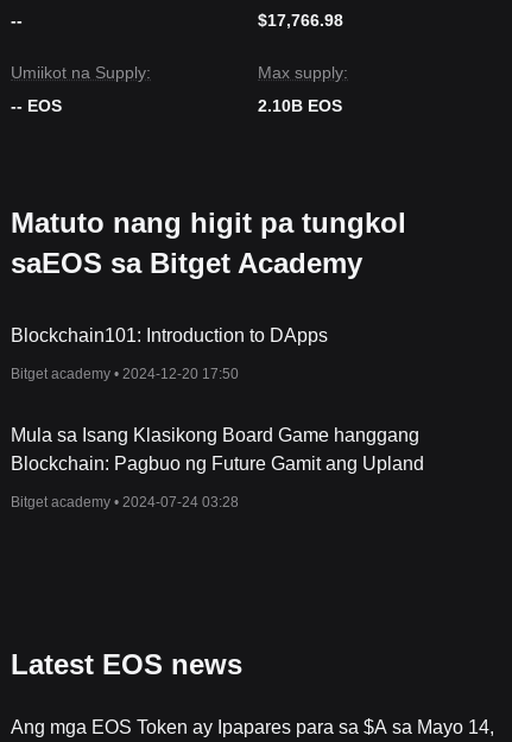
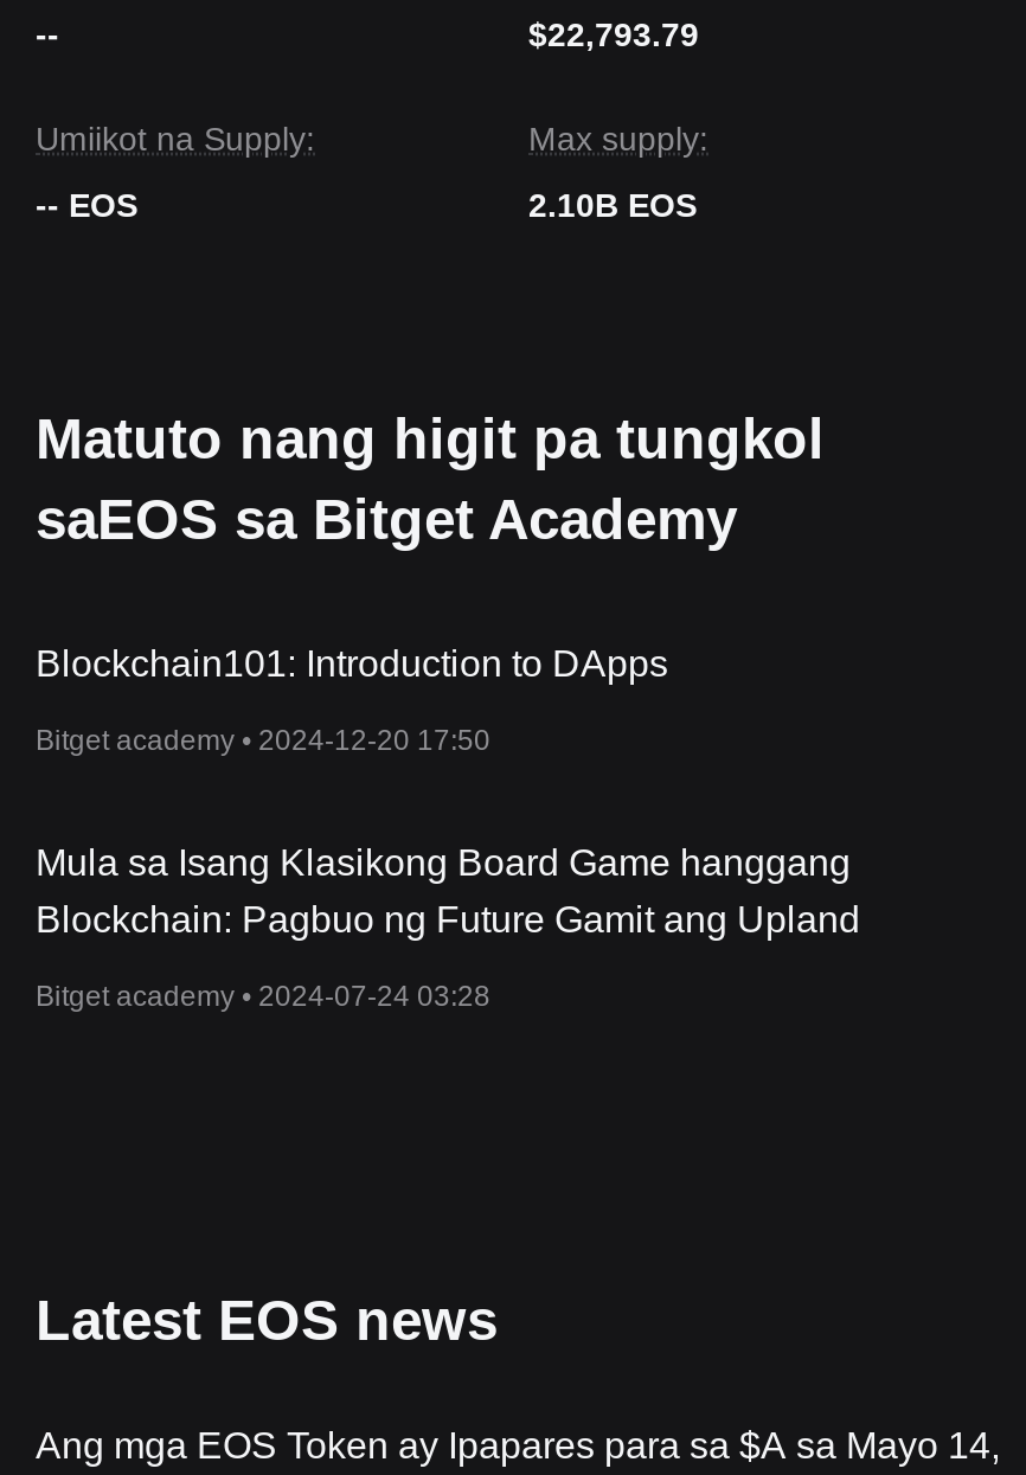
[258,11,343,30] $17,766.98 -> [528,15,699,53] $22,793.79

